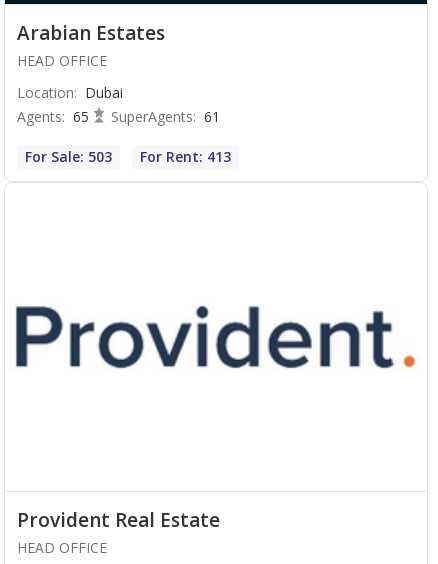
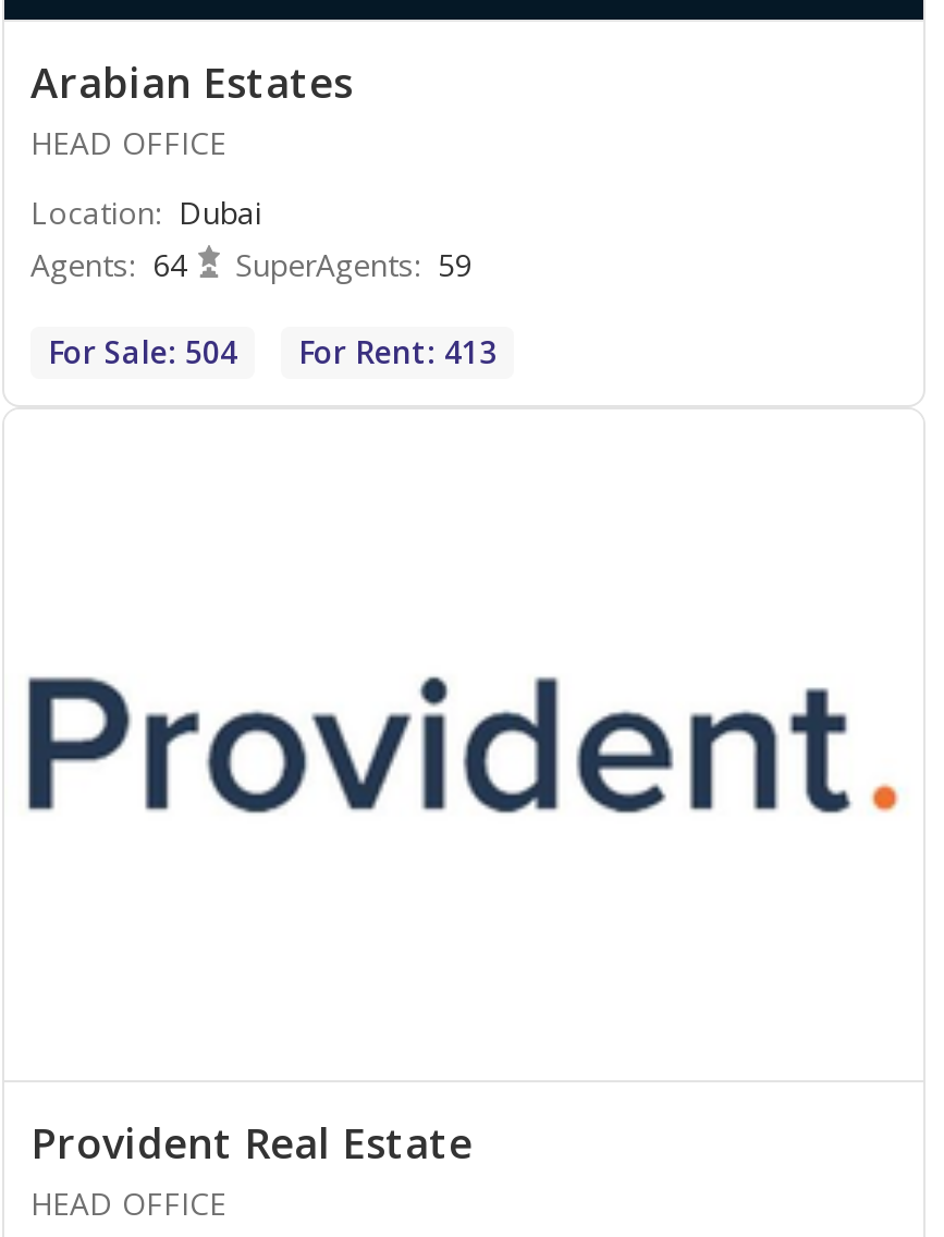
[17,107,89,126] Agents: 65 -> [30,244,187,286] Agents: 64
[111,107,220,126] SuperAgents: 61 -> [235,244,473,286] SuperAgents: 59
[25,147,231,166] For Sale: 503 For Rent: 413 -> [48,331,496,373] For Sale: 504 For Rent: 413

